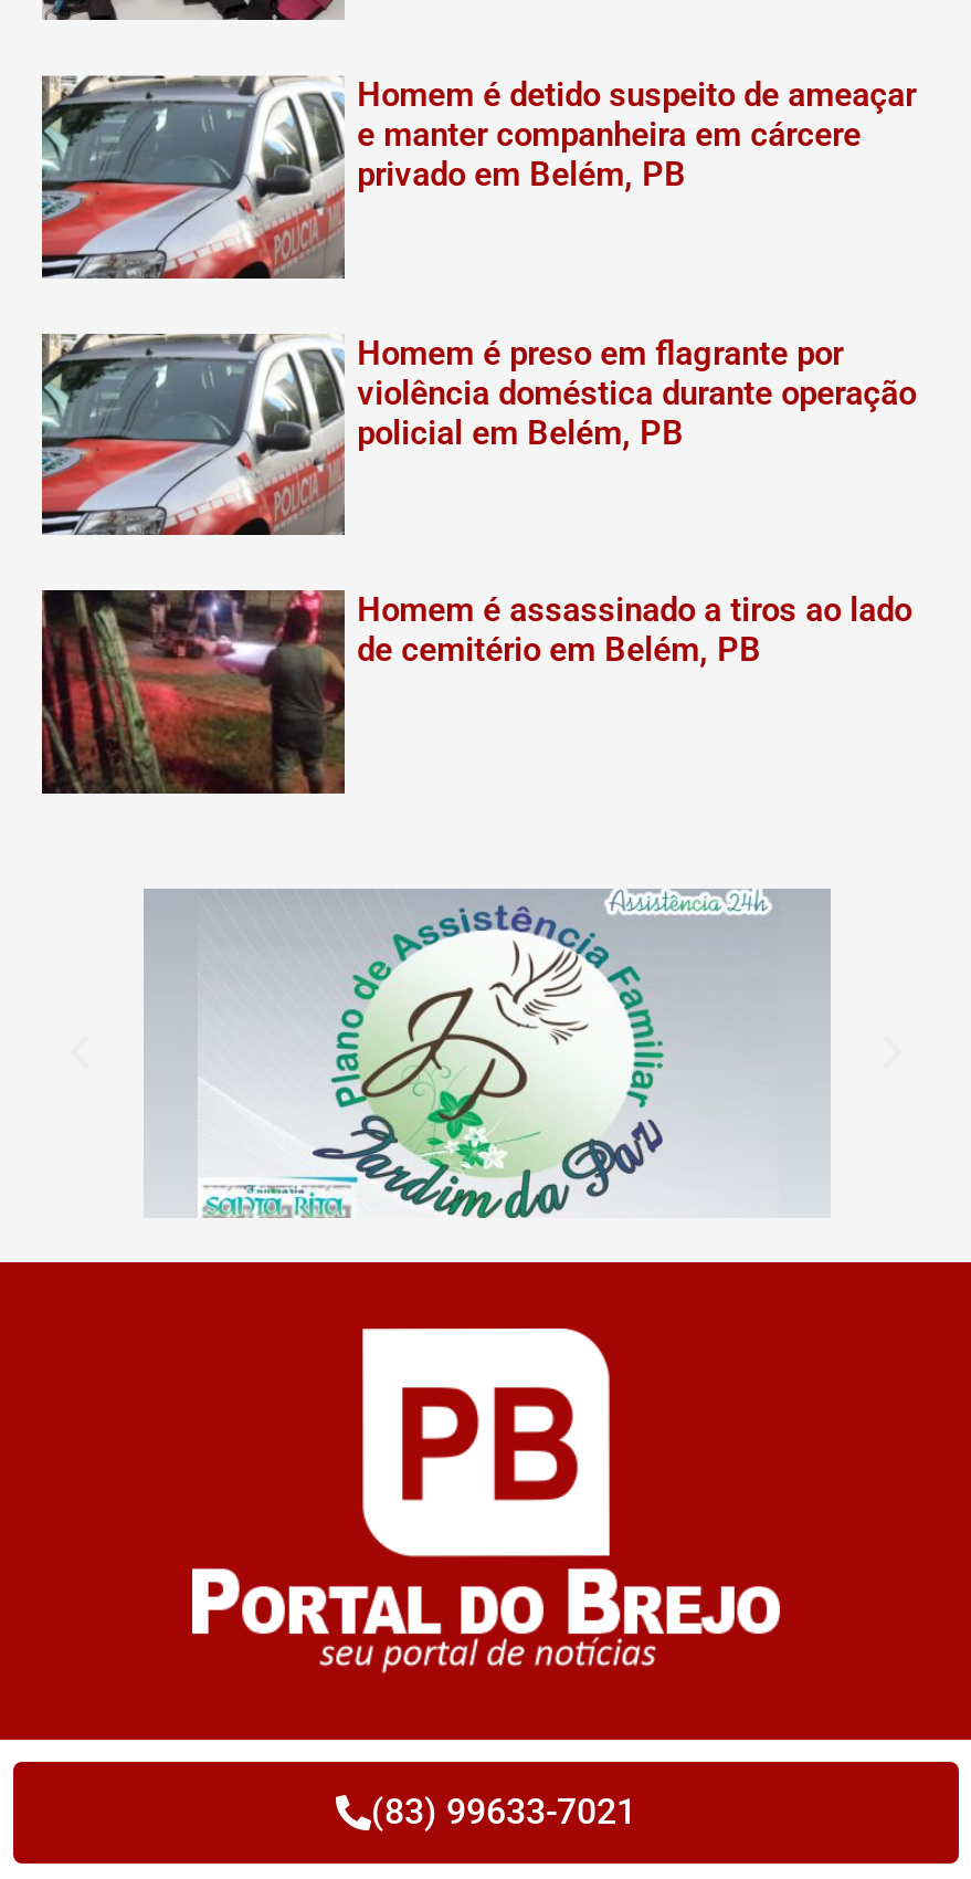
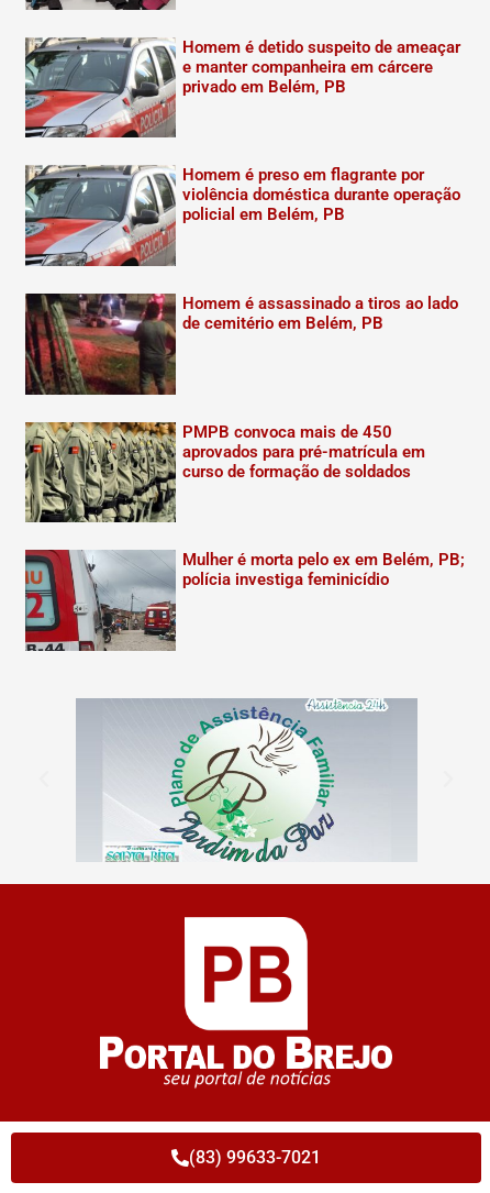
none -> [24,421,425,523] [image] | PMPB convoca mais de 450 | aprovados para pré-matrícula em | curso de formação de soldados
none -> [24,549,464,651] [image] | Mulher é morta pelo ex em Belém, PB; | polícia investiga feminicídio

